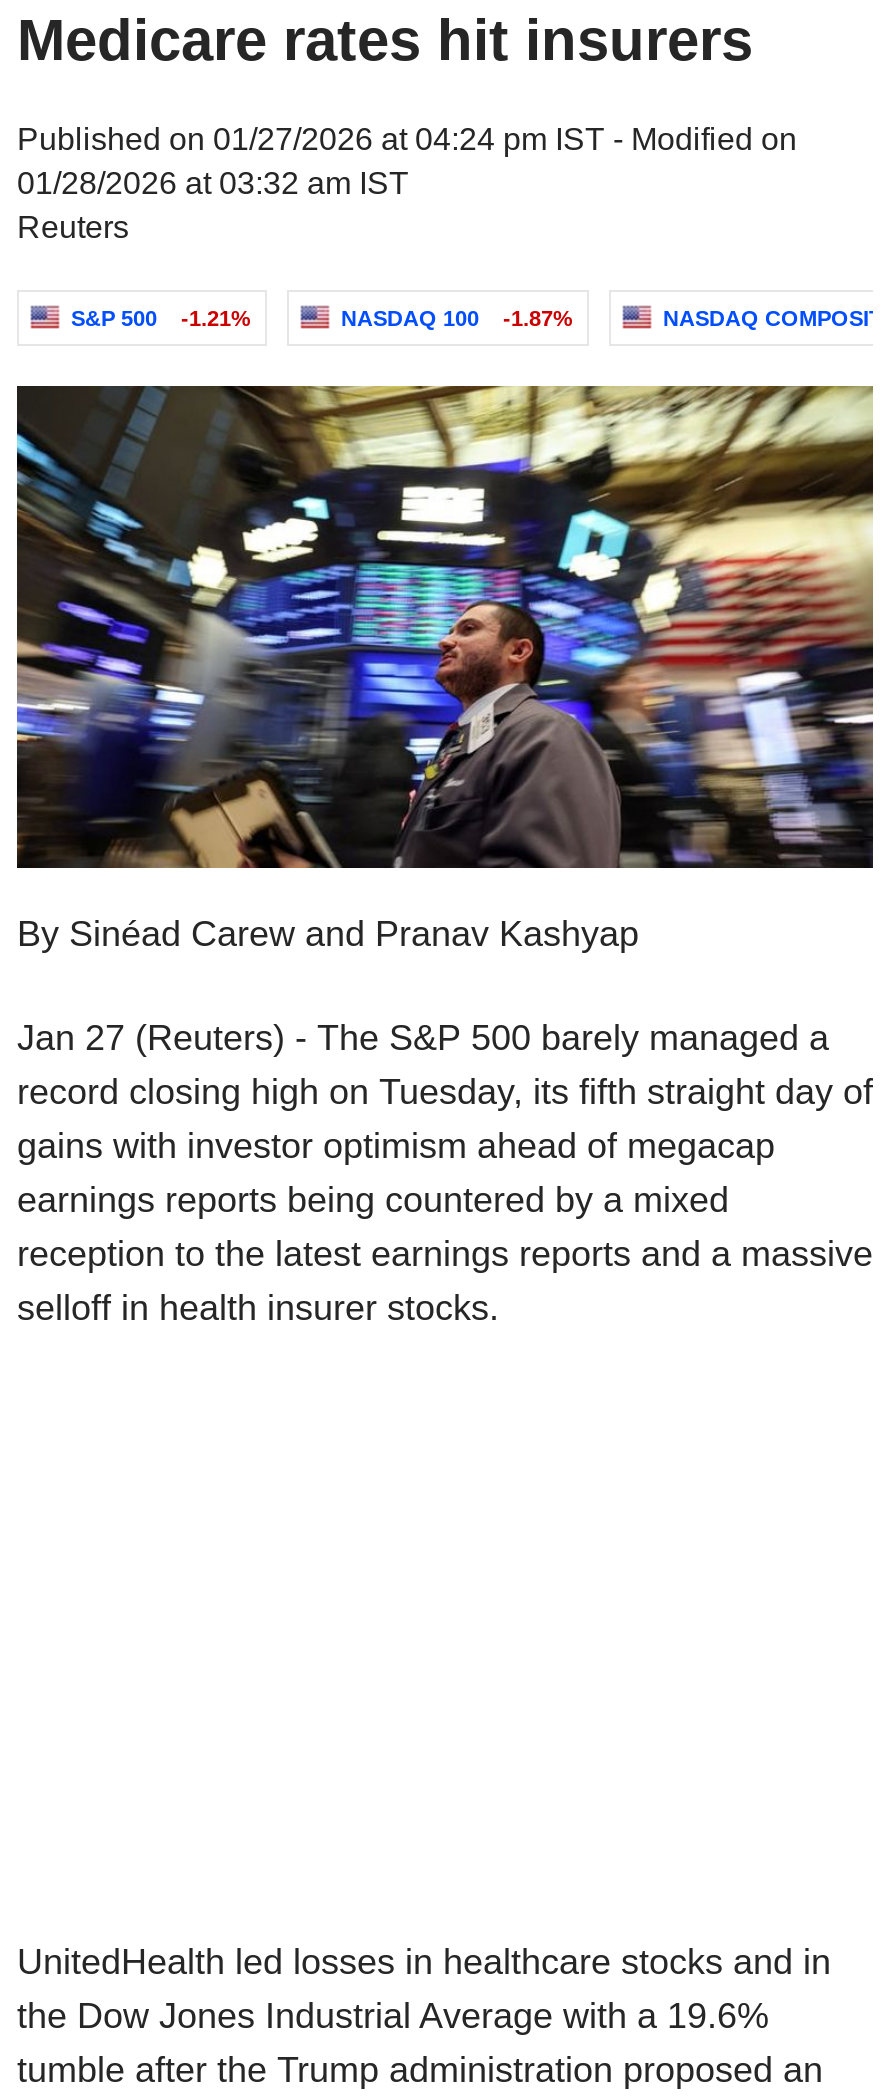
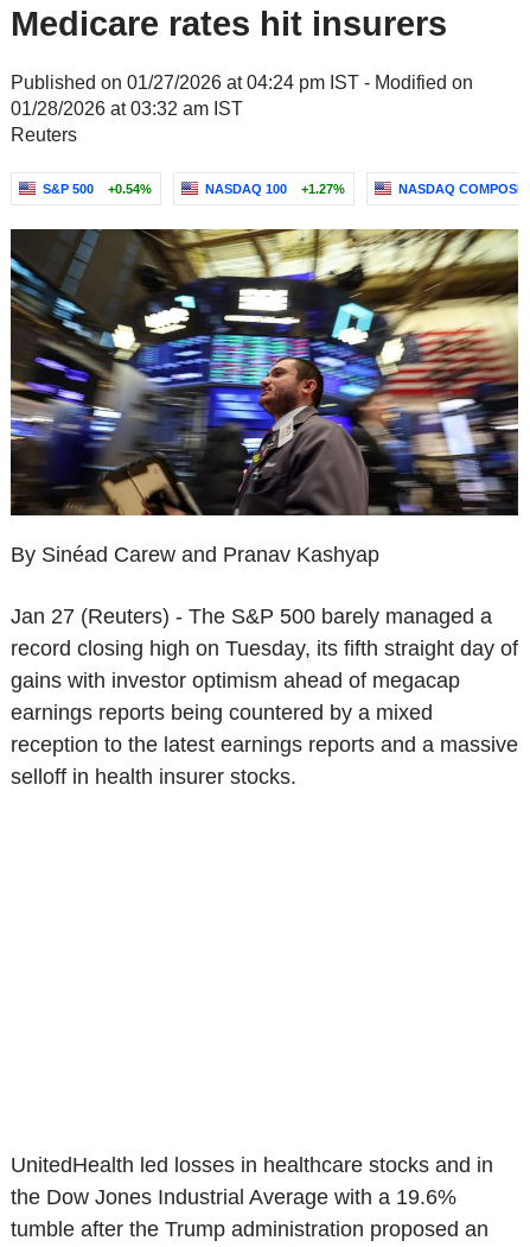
[71,306,251,330] S&P 500 -1.21% -> [43,182,152,196] S&P 500 +0.54%
[341,306,573,330] NASDAQ 100 -1.87% -> [205,182,345,196] NASDAQ 100 +1.27%

